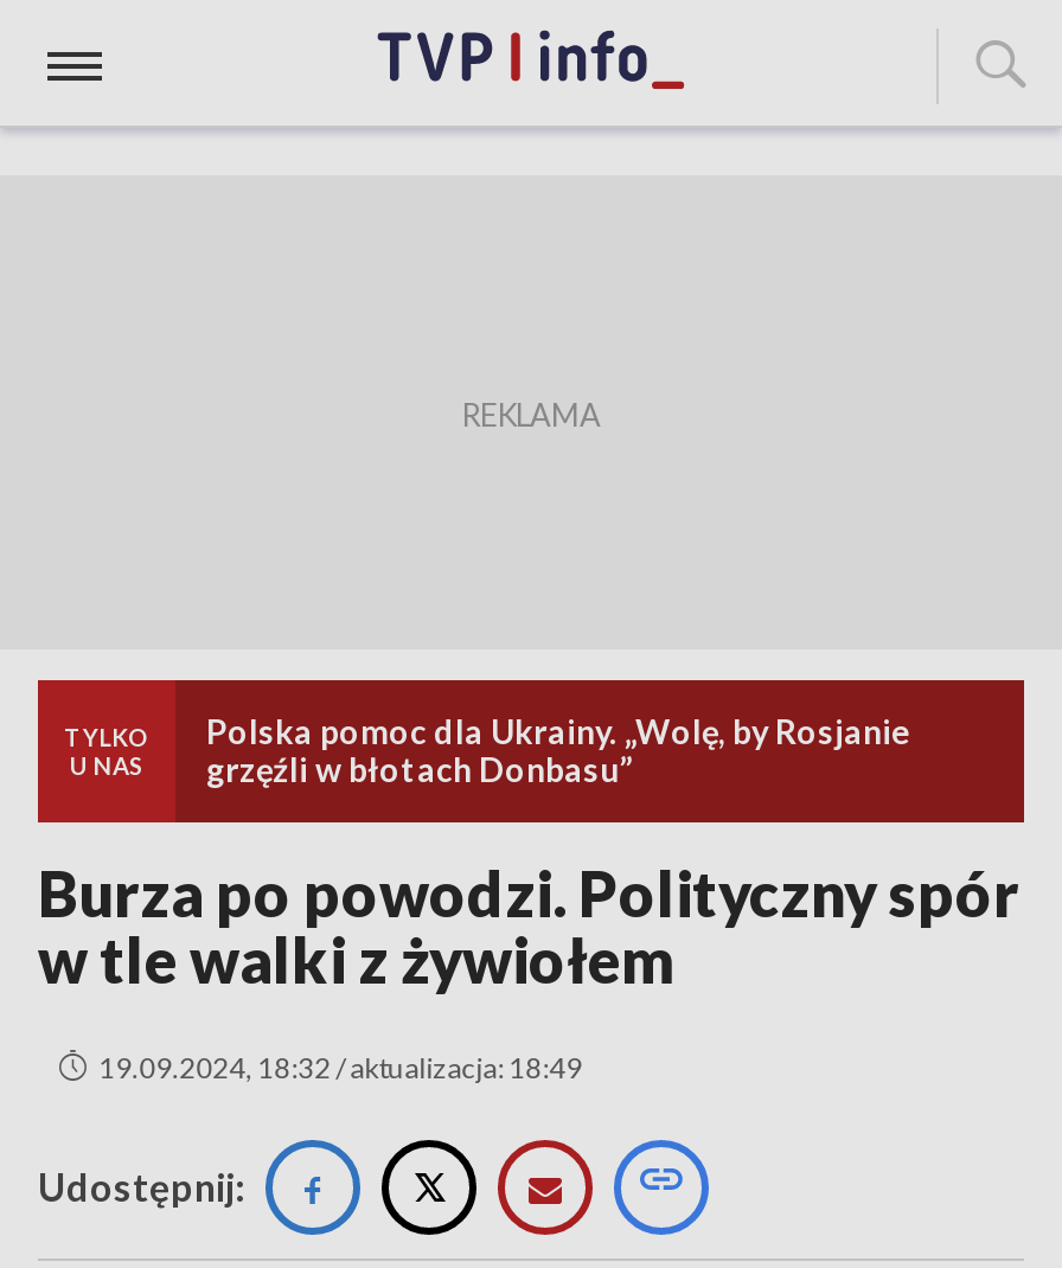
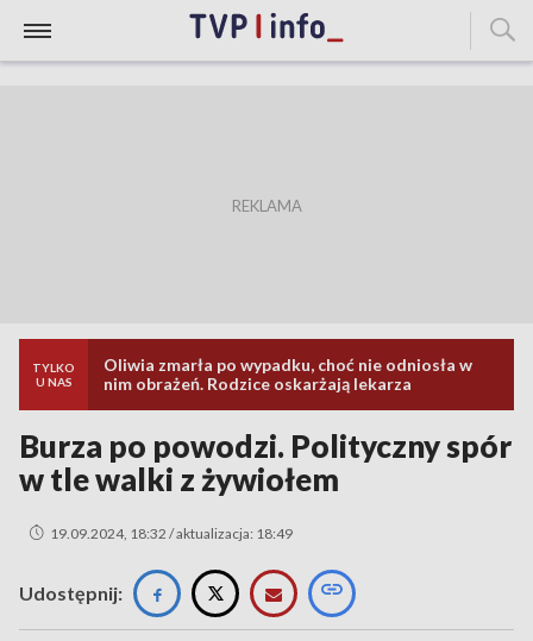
[206,711,910,789] Polska pomoc dla Ukrainy. „Wolę, by Rosjanie | grzęźli w błotach Donbasu” -> [104,354,472,394] Oliwia zmarła po wypadku, choć nie odniosła w | nim obrażeń. Rodzice oskarżają lekarza

